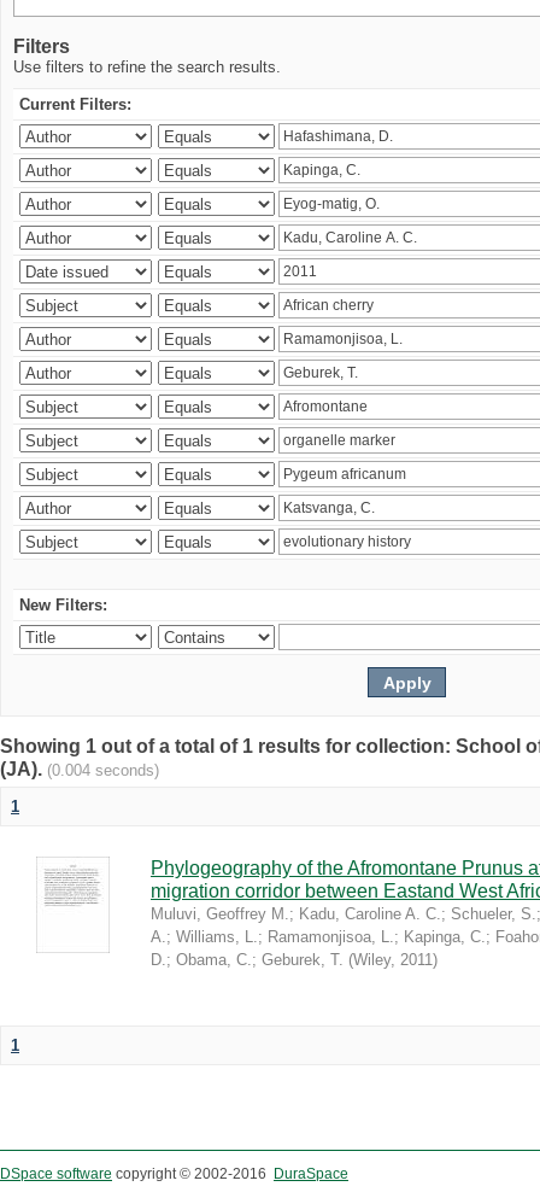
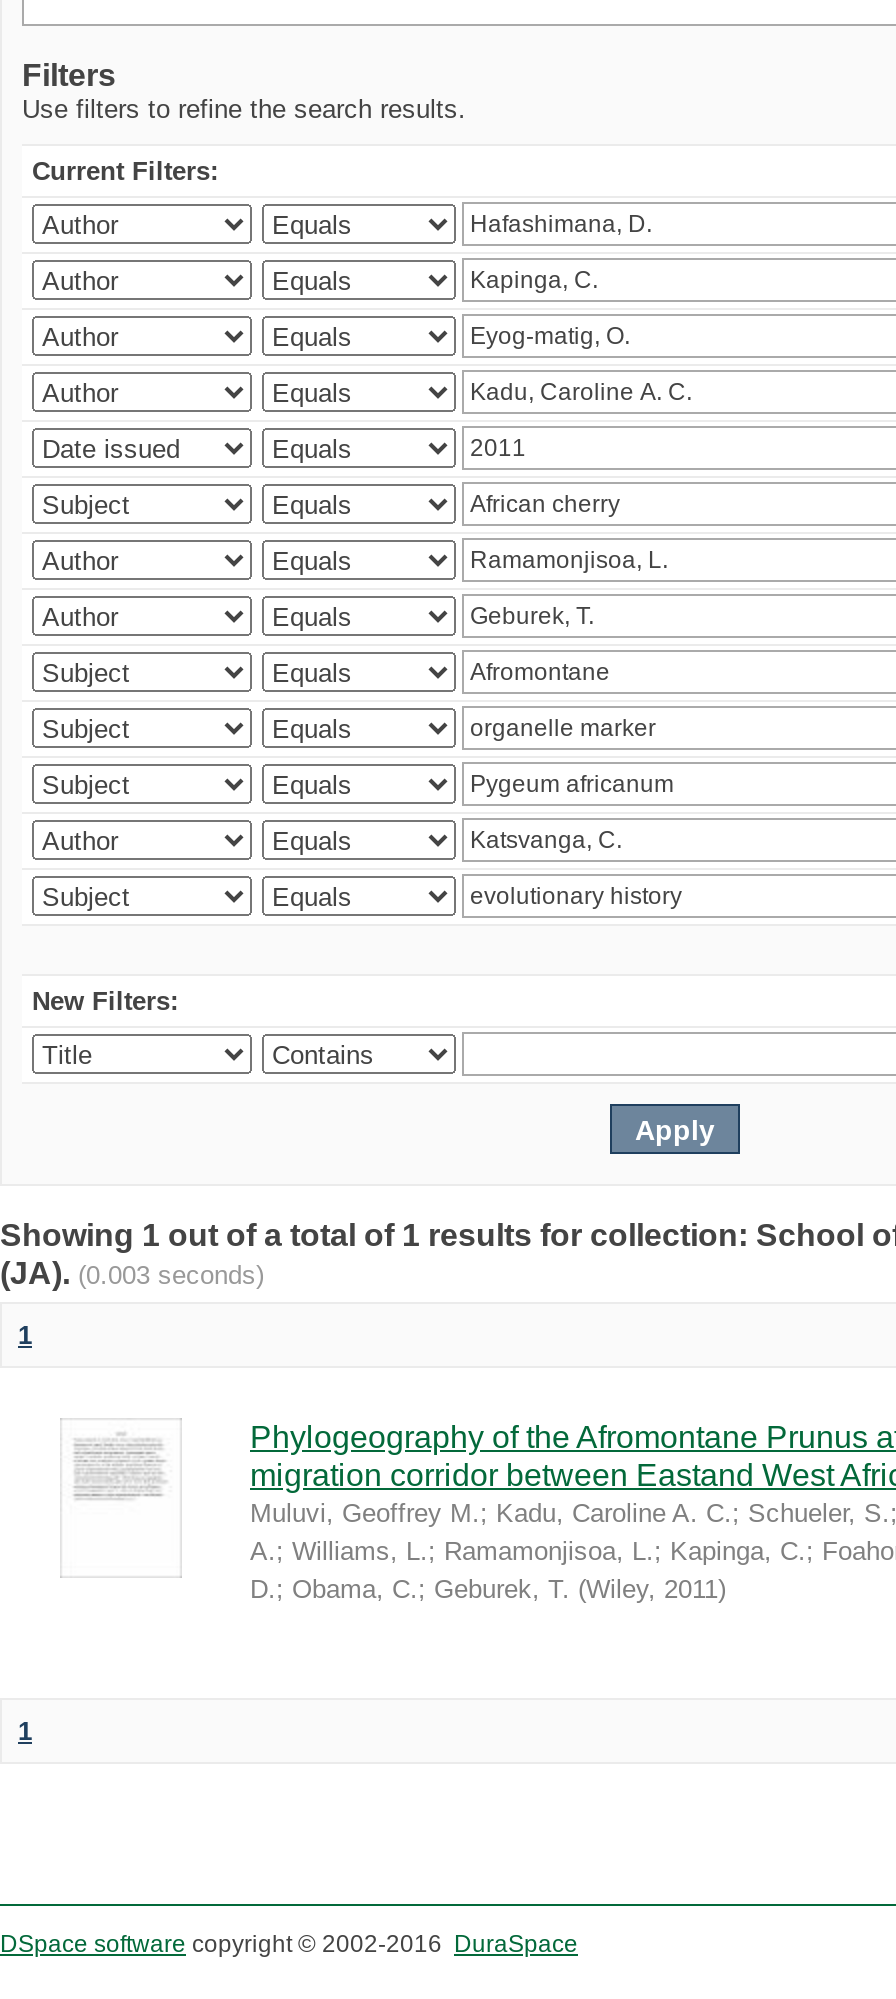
[0,759,159,779] (JA). (0.004 seconds) -> [0,1256,264,1290] (JA). (0.003 seconds)

